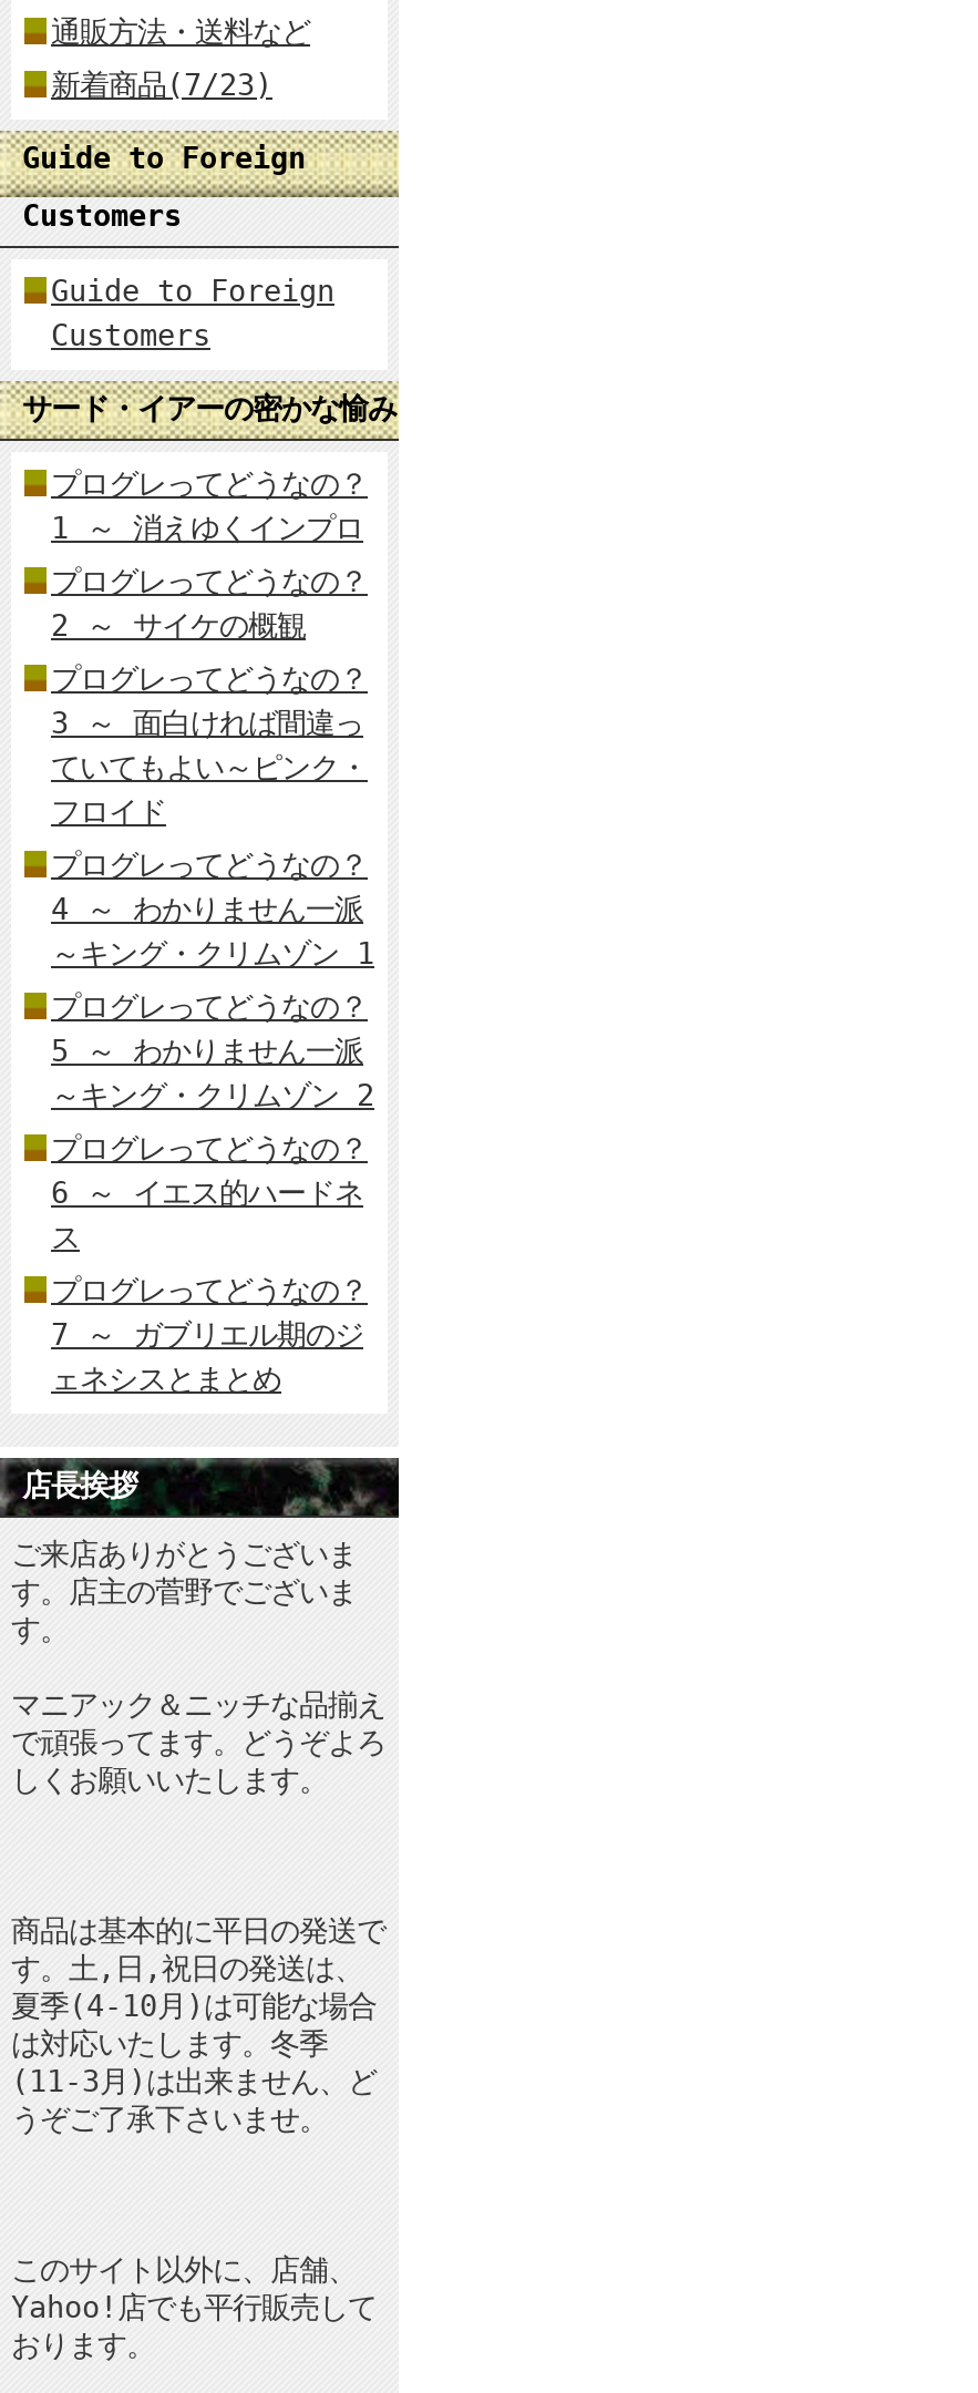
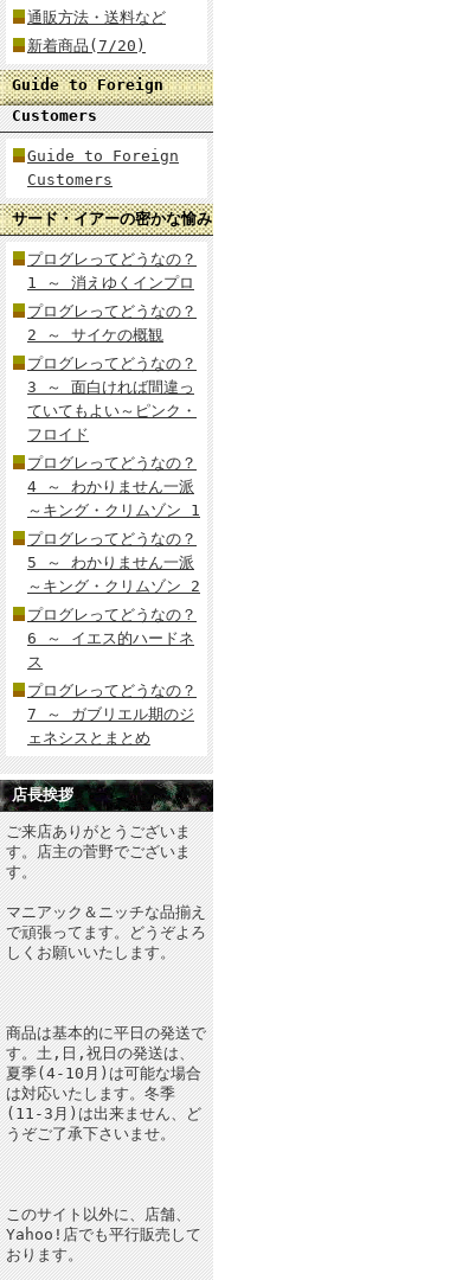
[51,69,272,102] 新着商品(7/23) -> [27,37,146,55] 新着商品(7/20)

